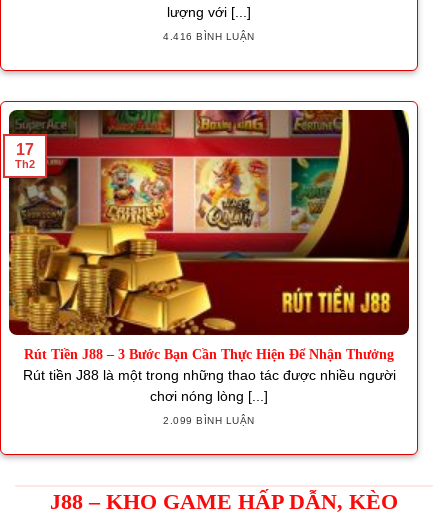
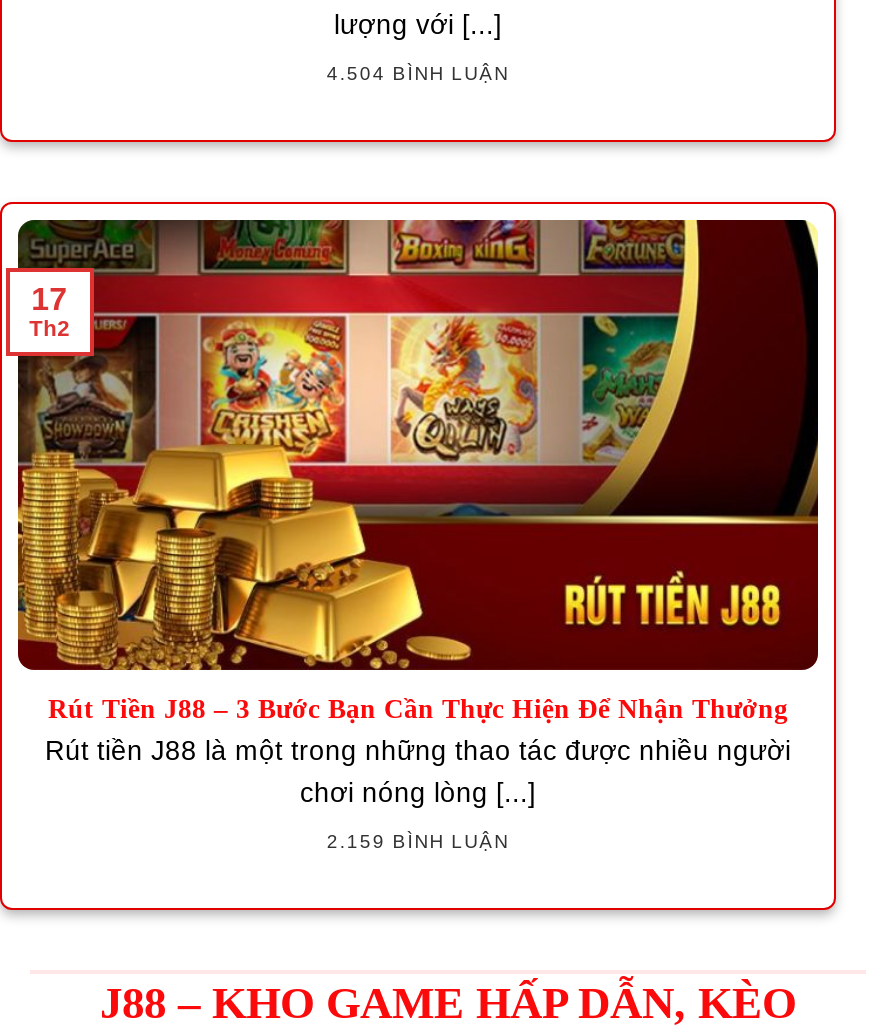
[163,31,255,42] 4.416 BÌNH LUẬN -> [327,63,509,85] 4.504 BÌNH LUẬN
[163,415,255,426] 2.099 BÌNH LUẬN -> [327,830,509,852] 2.159 BÌNH LUẬN

